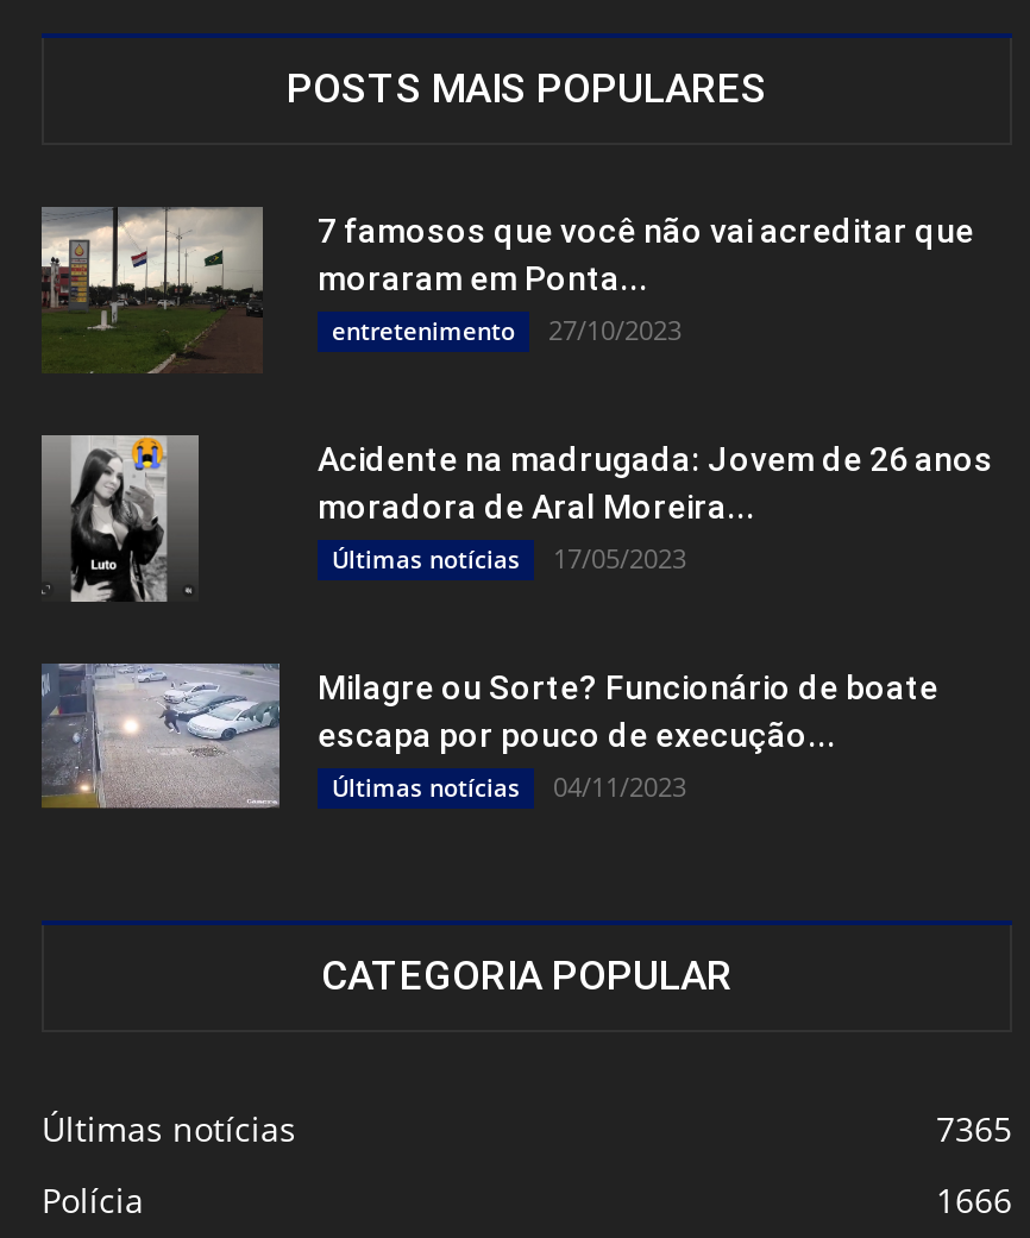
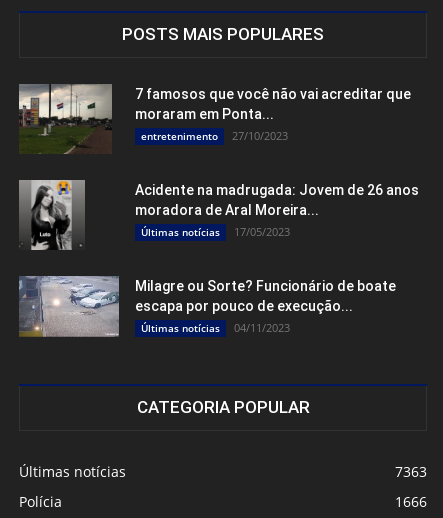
[936,1105,1012,1150] 7365 -> [395,462,427,481] 7363

